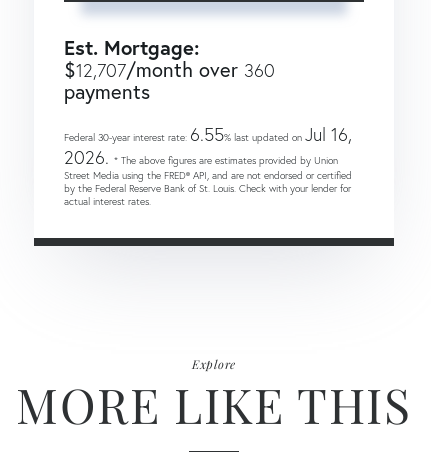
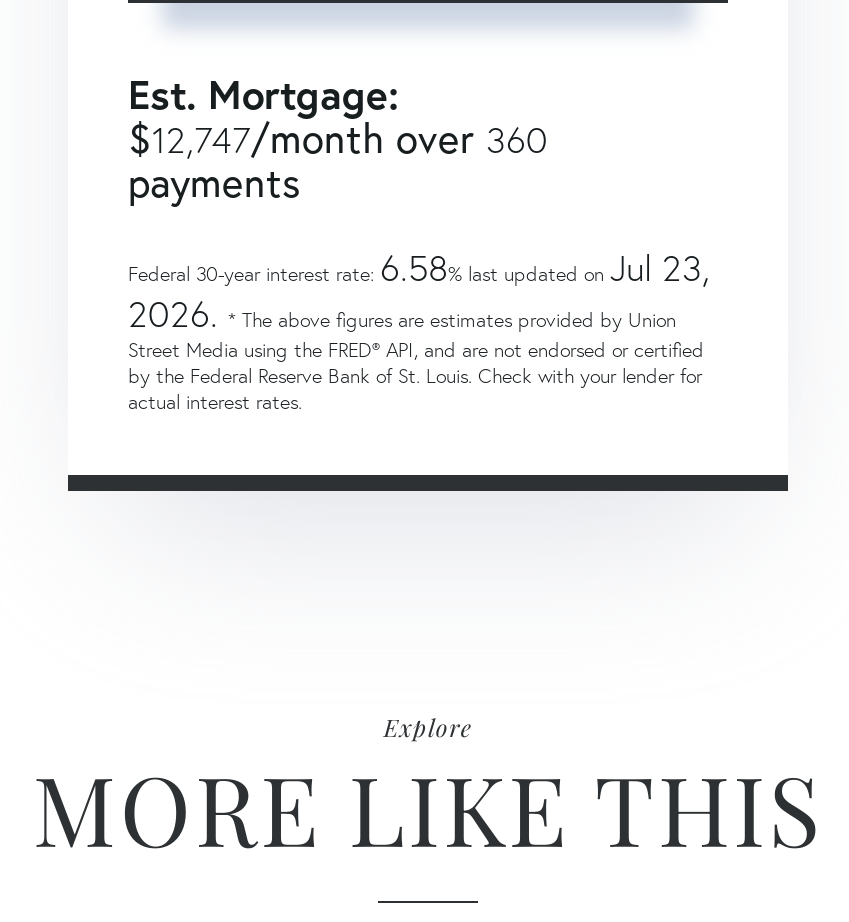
[64,57,275,82] $12,707/month over 360 -> [128,112,548,162] $12,747/month over 360
[64,123,352,146] Federal 30-year interest rate: 6.55% last updated on Jul 16, -> [128,244,710,290] Federal 30-year interest rate: 6.58% last updated on Jul 23,

